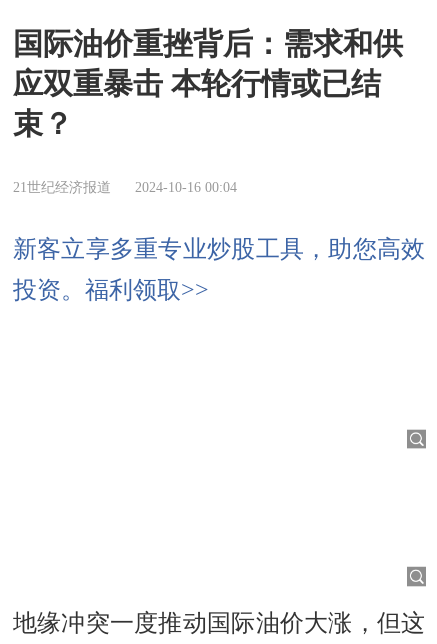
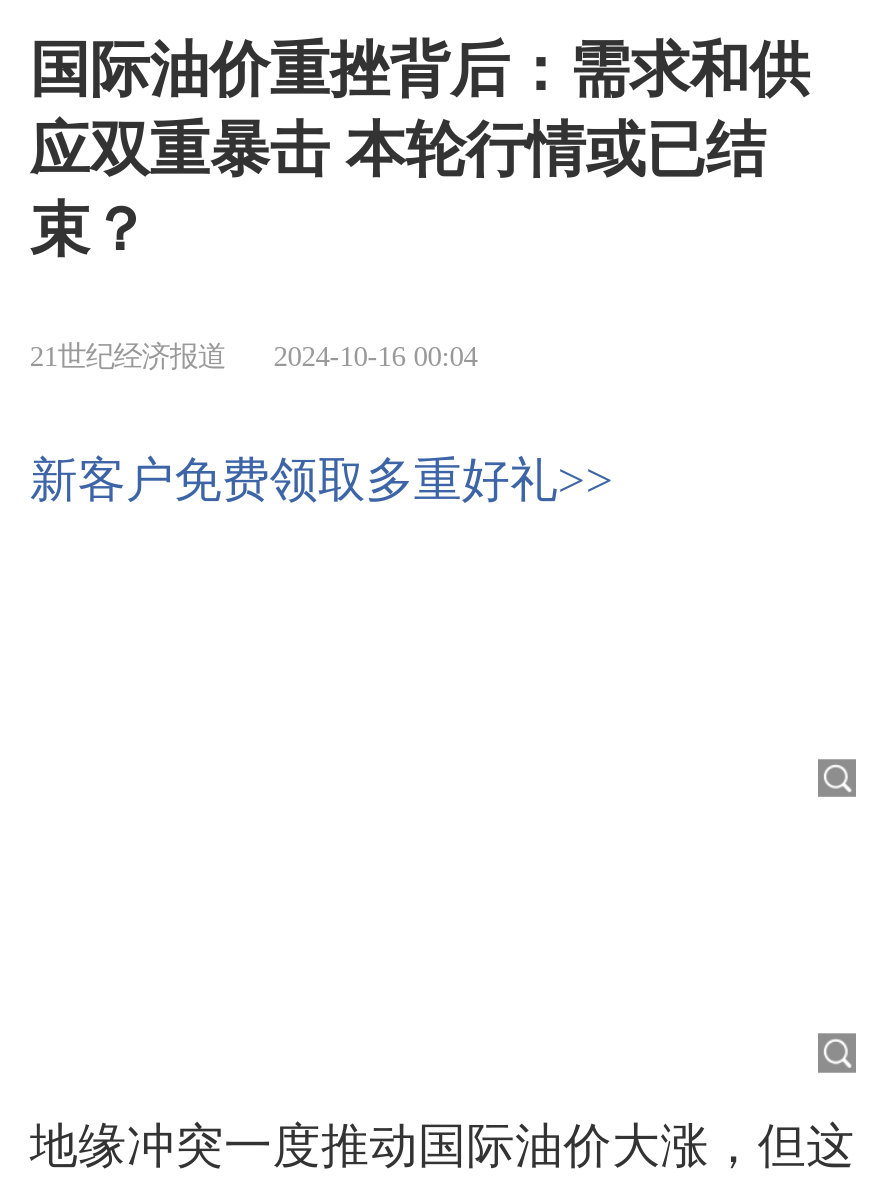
[13,235,425,302] 新客立享多重专业炒股工具，助您高效 | 投资。福利领取>> -> [30,453,614,505] 新客户免费领取多重好礼>>

